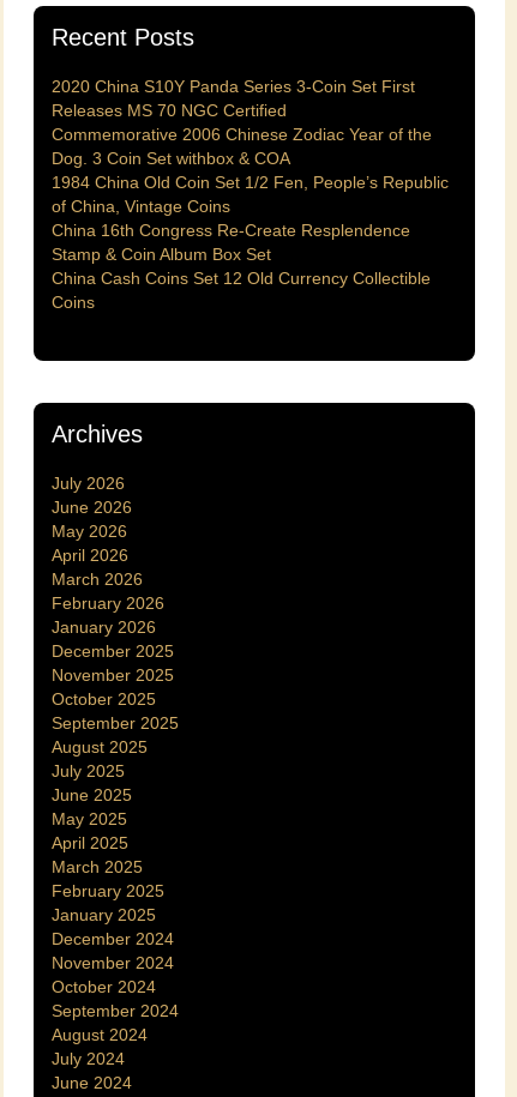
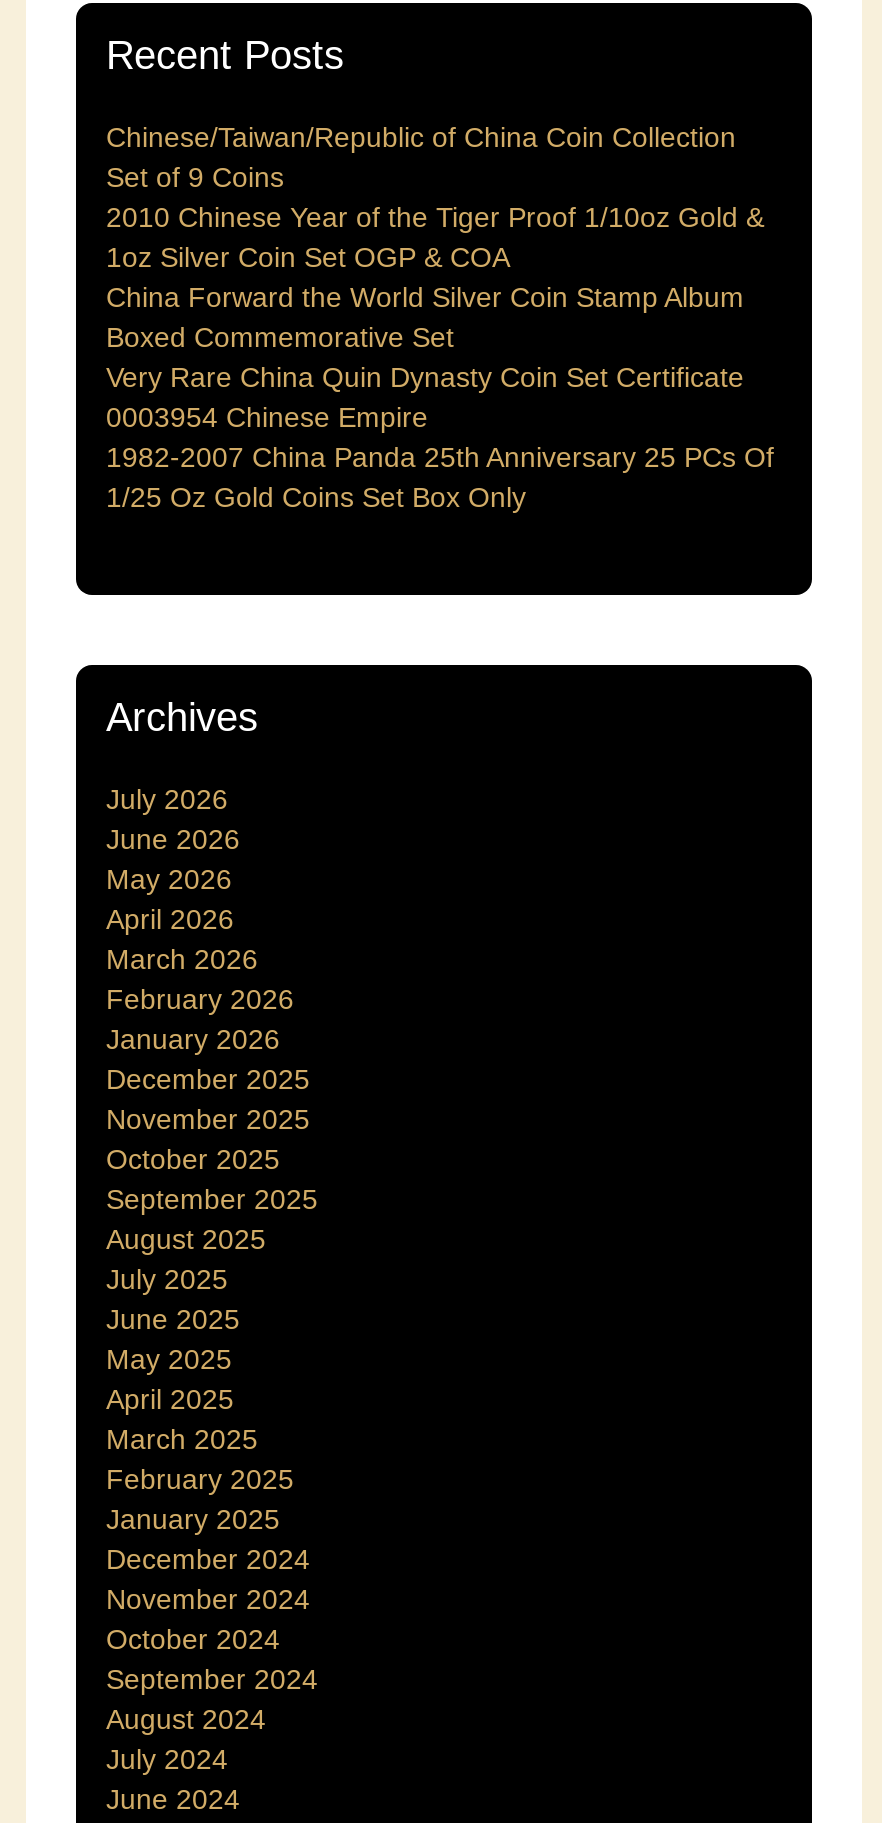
[52,77,449,312] 2020 China S10Y Panda Series 3-Coin Set First | Releases MS 70 NGC Certified | Commemorative 2006 Chinese Zodiac Year of the | Dog. 3 Coin Set withbox & COA | 1984 China Old Coin Set 1/2 Fen, People’s Republic | of China, Vintage Coins | China 16th Congress Re-Create Resplendence | Stamp & Coin Album Box Set | China Cash Coins Set 12 Old Currency Collectible | Coins -> [106,122,774,514] Chinese/Taiwan/Republic of China Coin Collection | Set of 9 Coins | 2010 Chinese Year of the Tiger Proof 1/10oz Gold & | 1oz Silver Coin Set OGP & COA | China Forward the World Silver Coin Stamp Album | Boxed Commemorative Set | Very Rare China Quin Dynasty Coin Set Certificate | 0003954 Chinese Empire | 1982-2007 China Panda 25th Anniversary 25 PCs Of | 1/25 Oz Gold Coins Set Box Only

